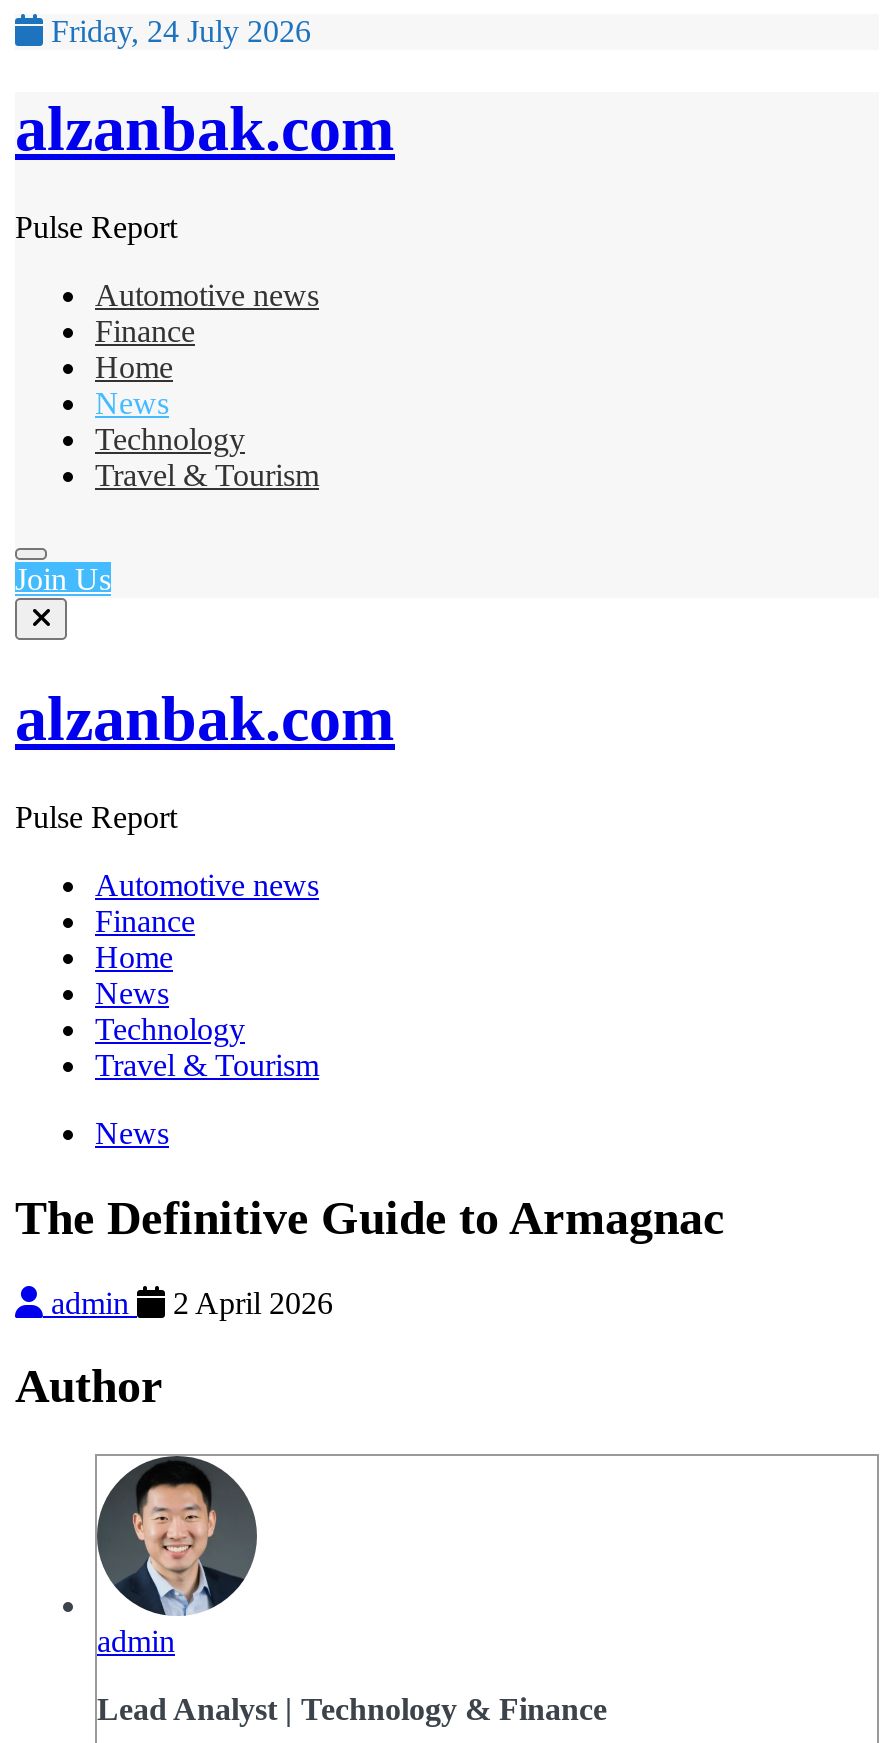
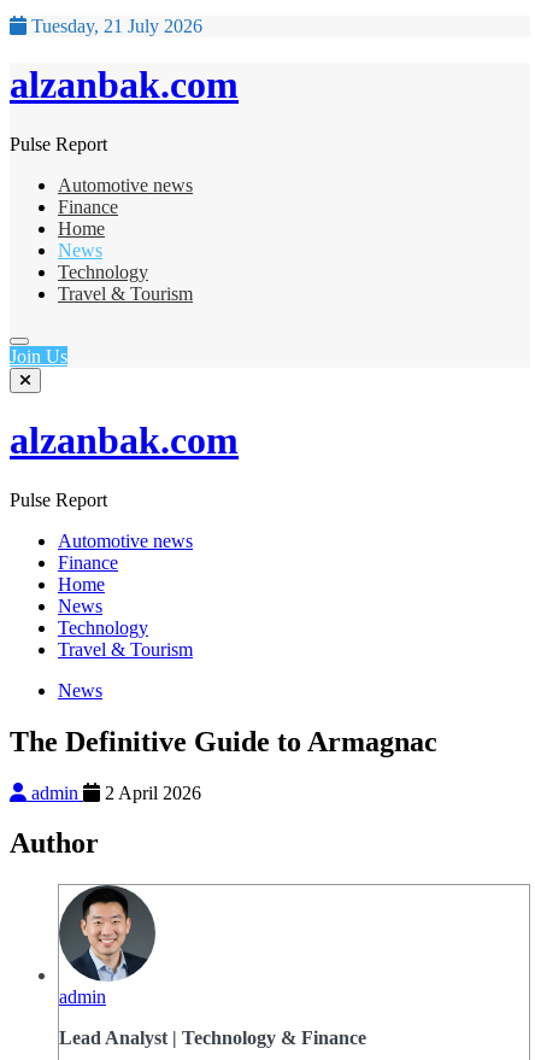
[43,14,311,48] Friday, 24 July 2026 -> [27,16,202,36] Tuesday, 21 July 2026

